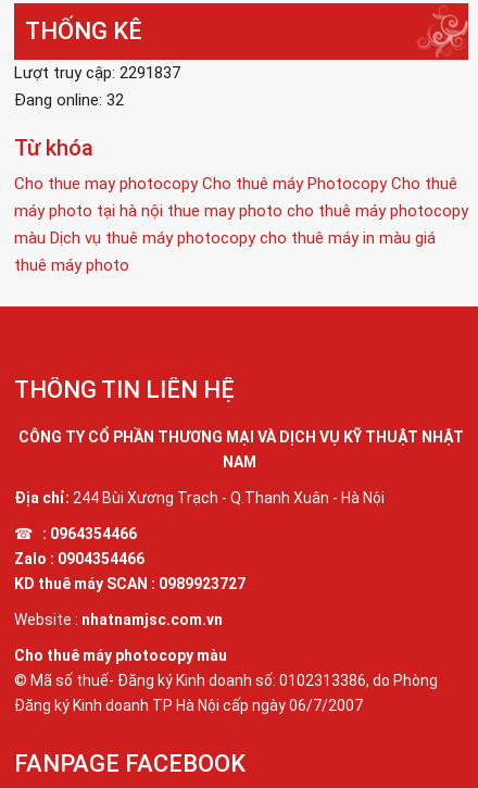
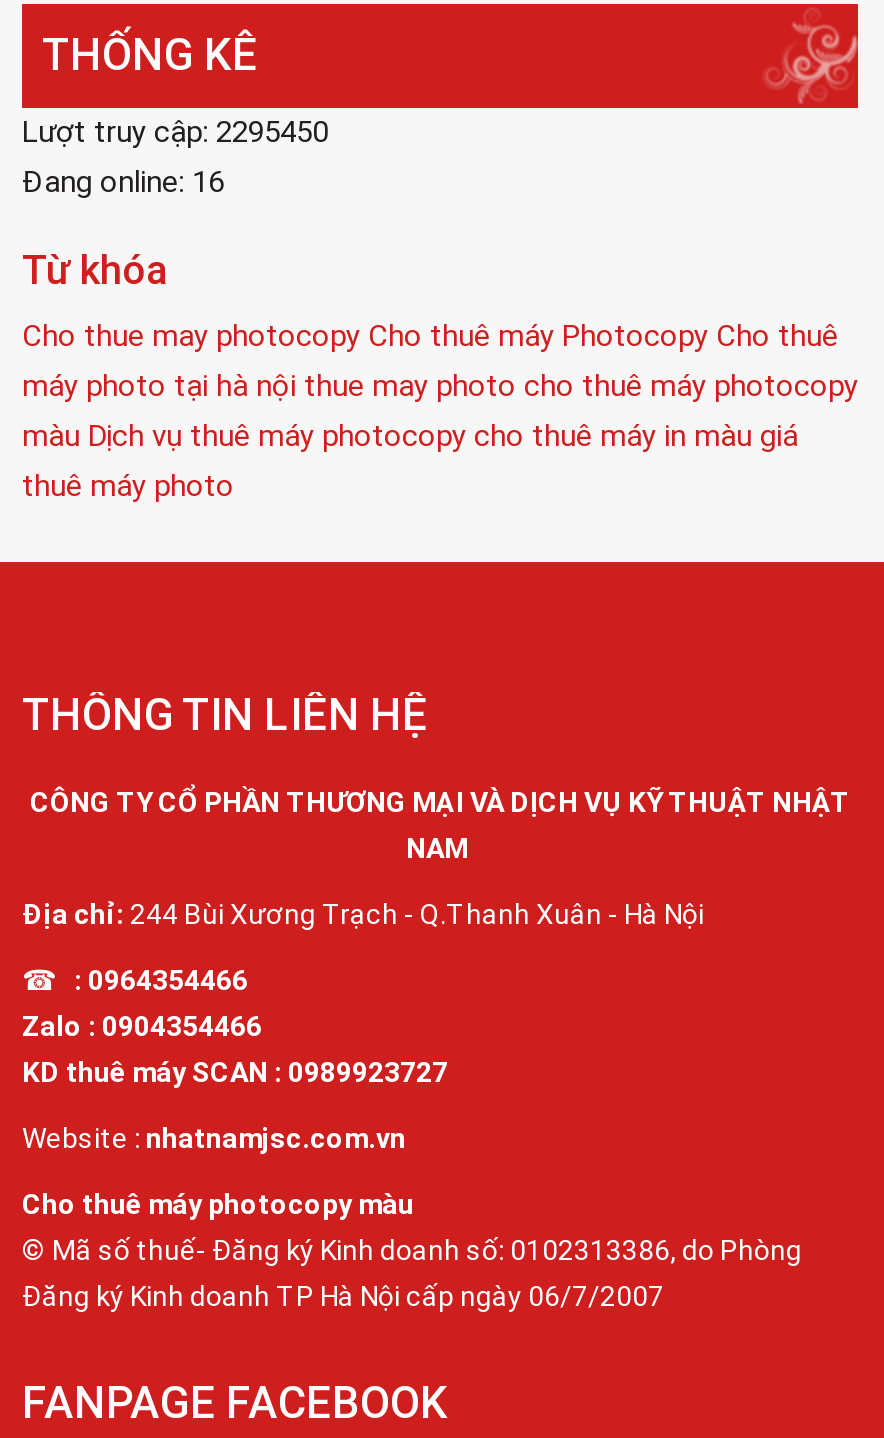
[14,63,180,82] Lượt truy cập: 2291837 -> [22,113,328,149] Lượt truy cập: 2295450
[14,90,124,109] Đang online: 32 -> [22,163,224,199] Đang online: 16

